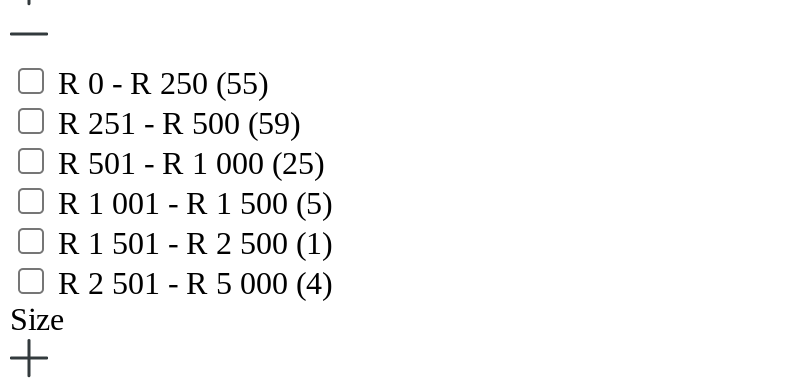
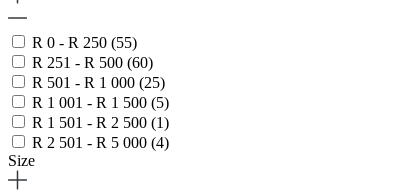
[50,105,300,139] R 251 - R 500 (59) -> [28,53,153,70] R 251 - R 500 (60)

